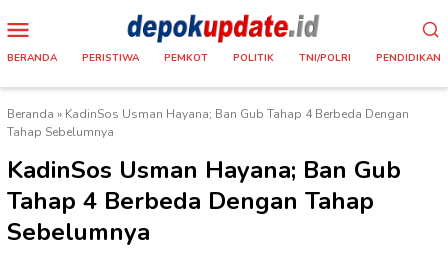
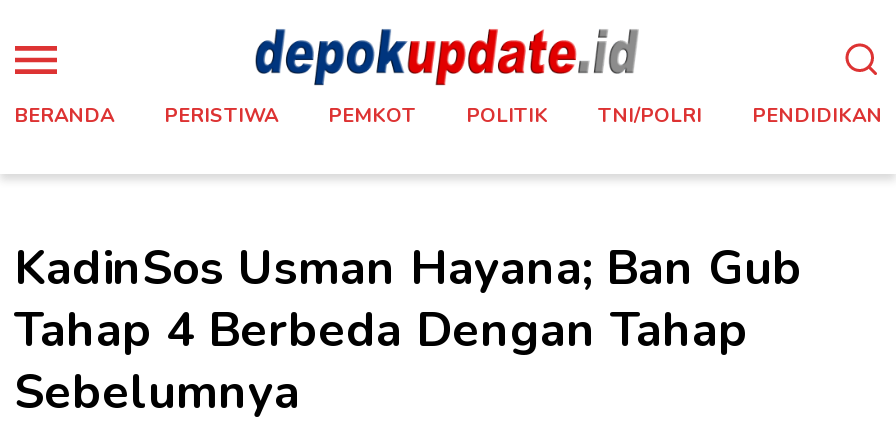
[7,106,409,140] Beranda» KadinSos Usman Hayana; Ban Gub Tahap 4 Berbeda Dengan | Tahap Sebelumnya -> none

